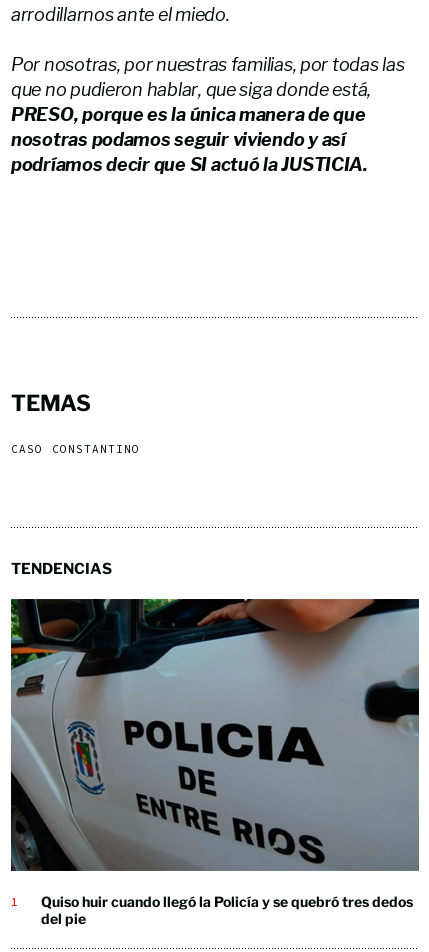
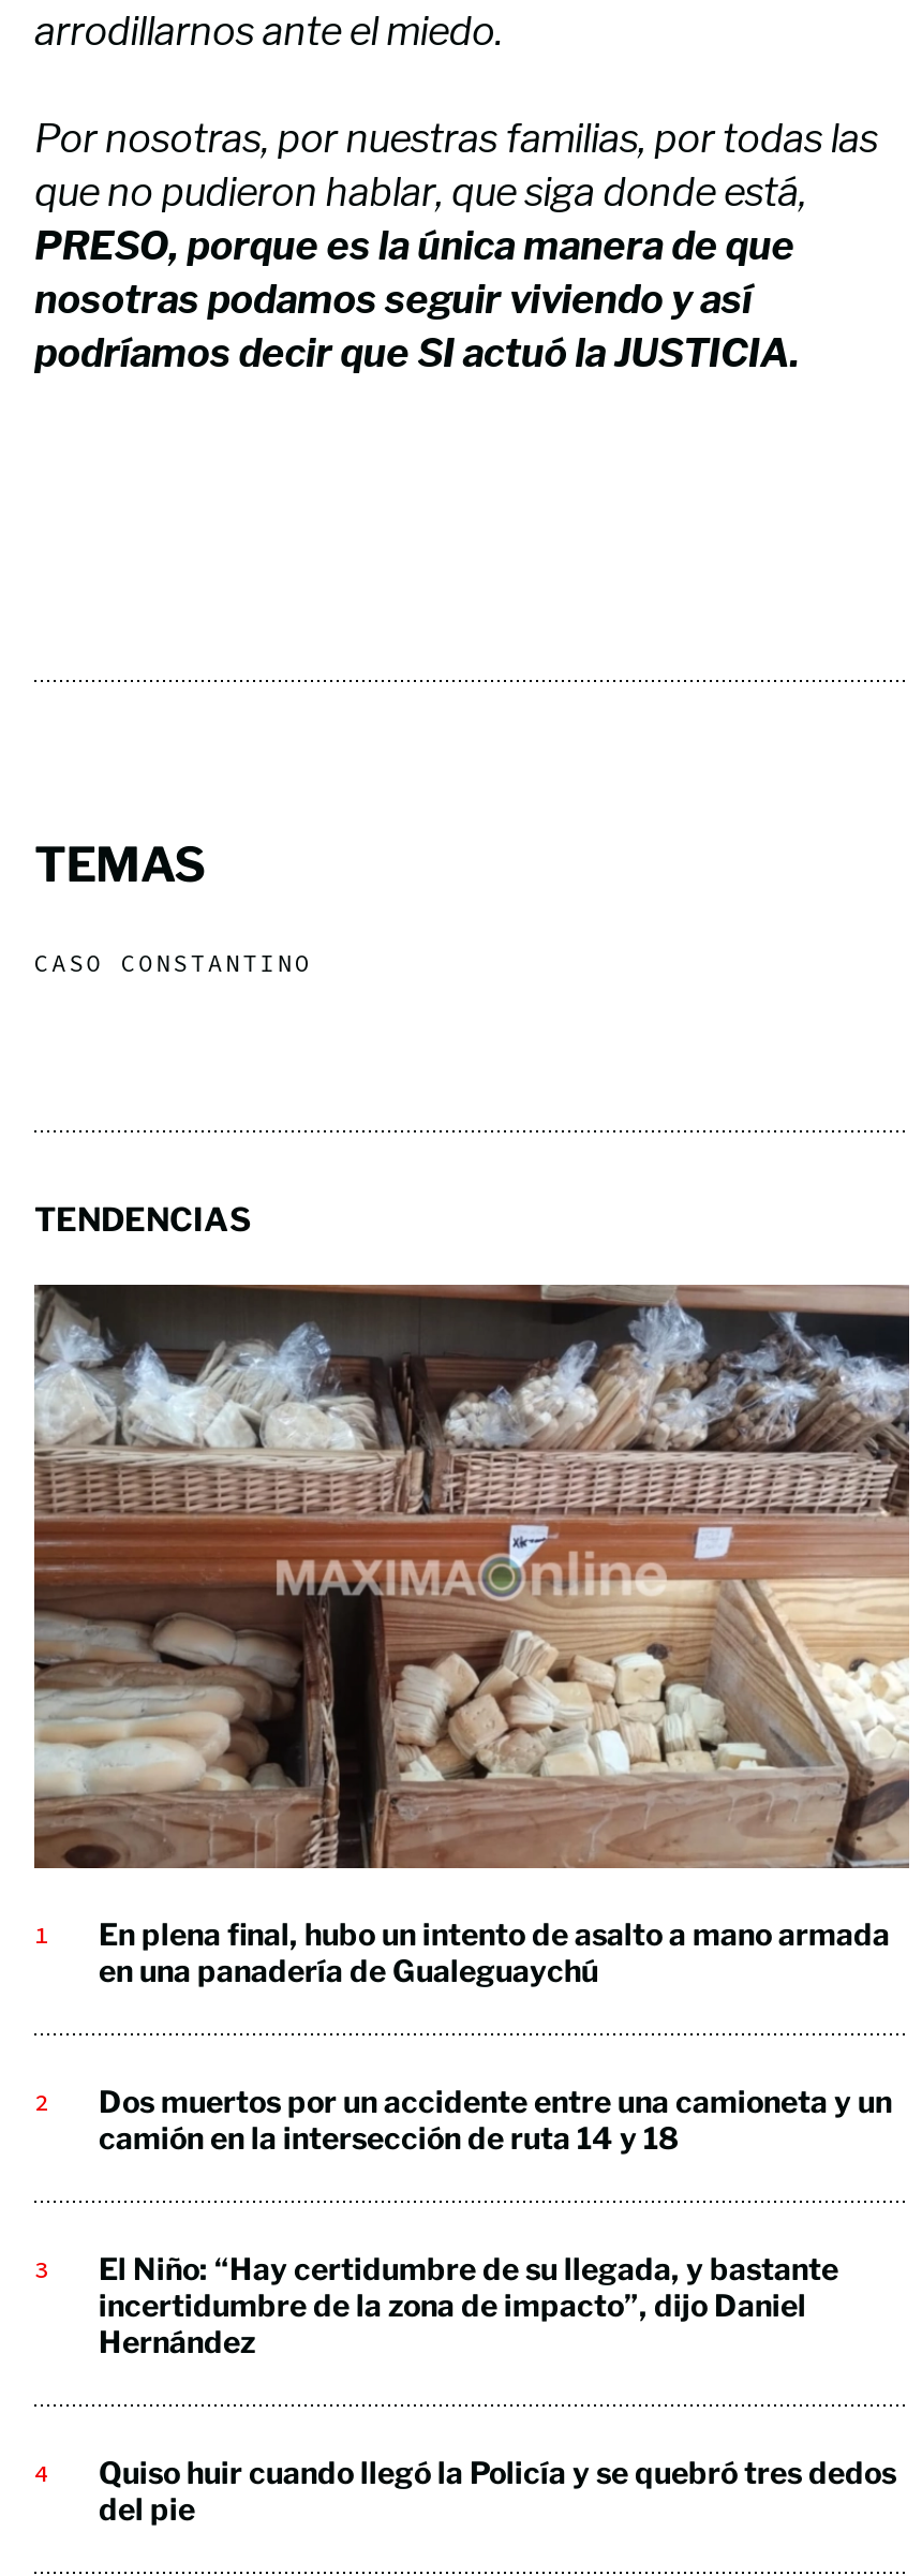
none -> [99,1915,890,1988] En plena final, hubo un intento de asalto a mano armada | en una panadería de Gualeguaychú
none -> [99,2082,892,2155] Dos muertos por un accidente entre una camioneta y un | camión en la intersección de ruta 14 y 18
none -> [99,2249,838,2359] El Niño: “Hay certidumbre de su llegada, y bastante | incertidumbre de la zona de impacto”, dijo Daniel | Hernández
[10,598,420,872] [image] -> [32,1283,911,1870] [image]

